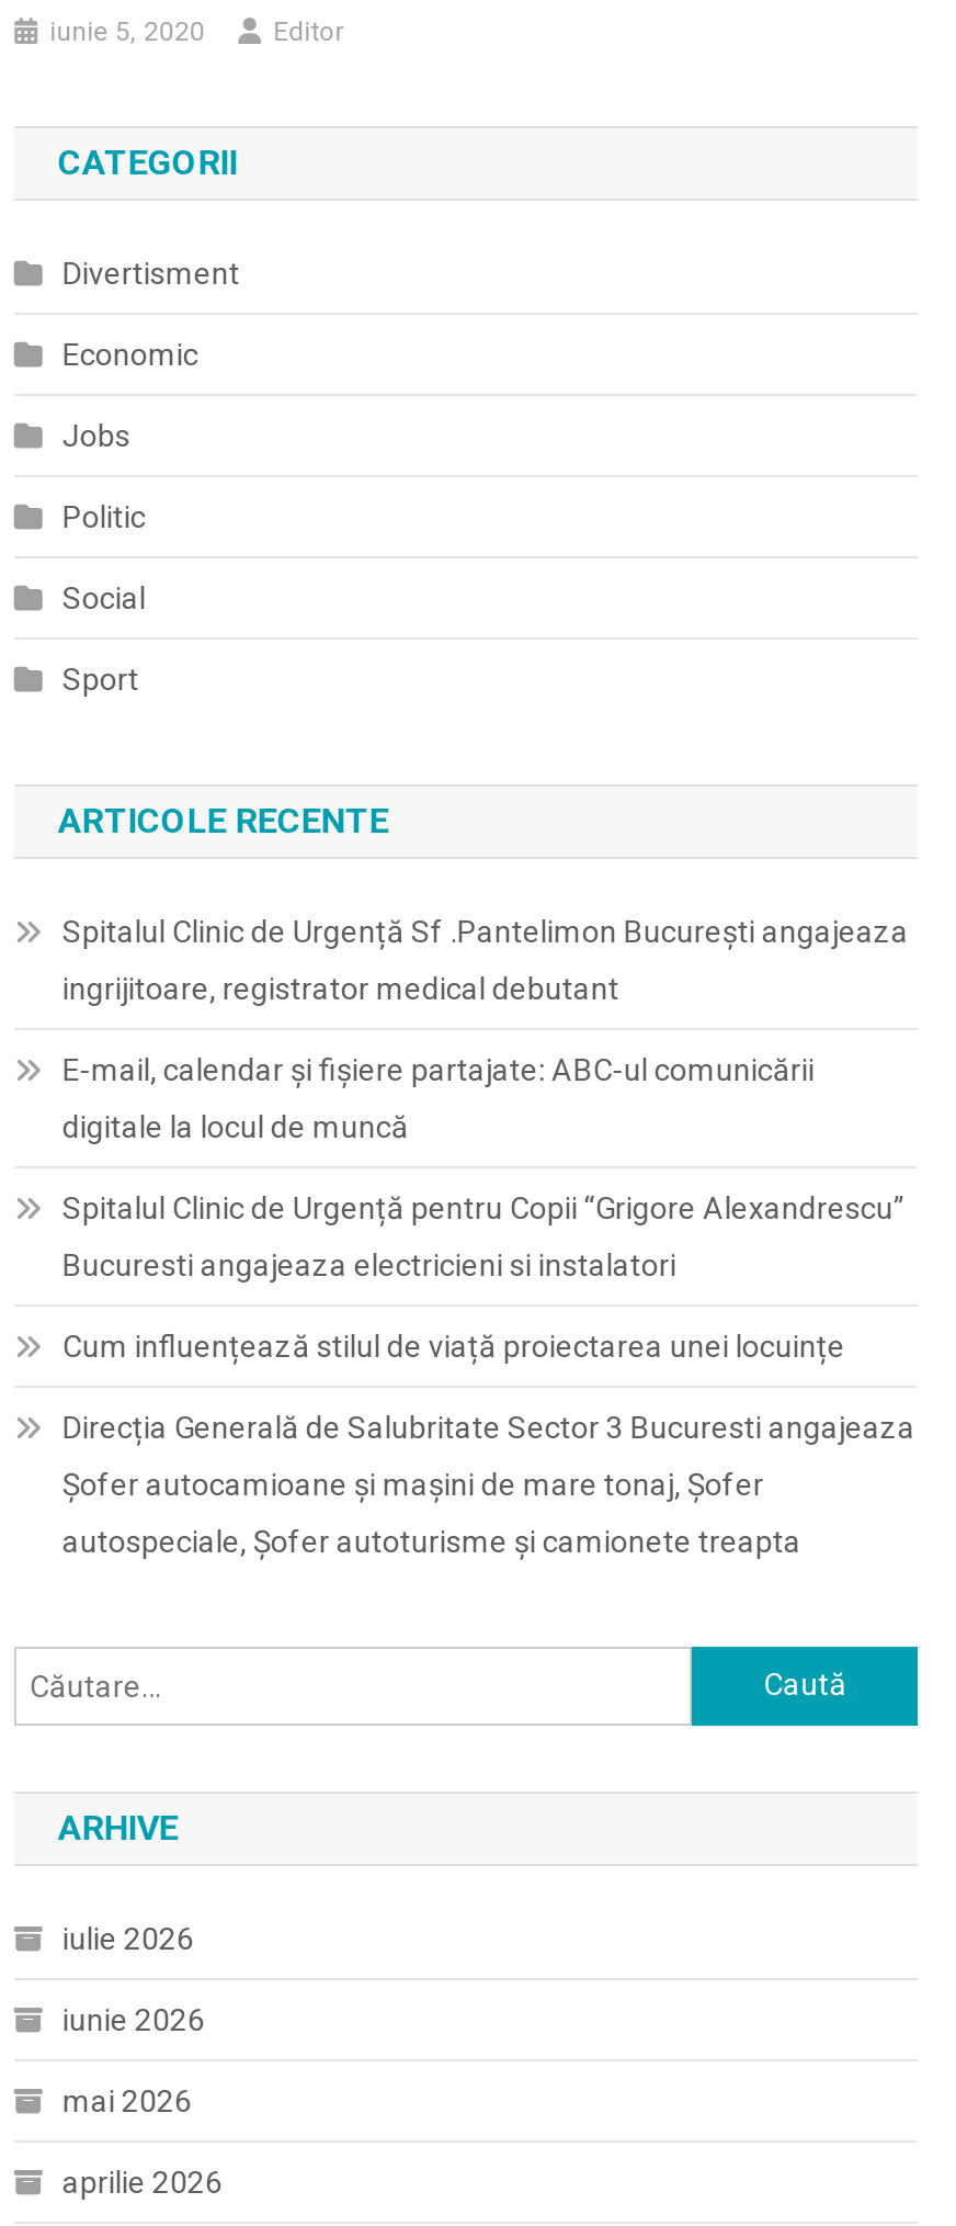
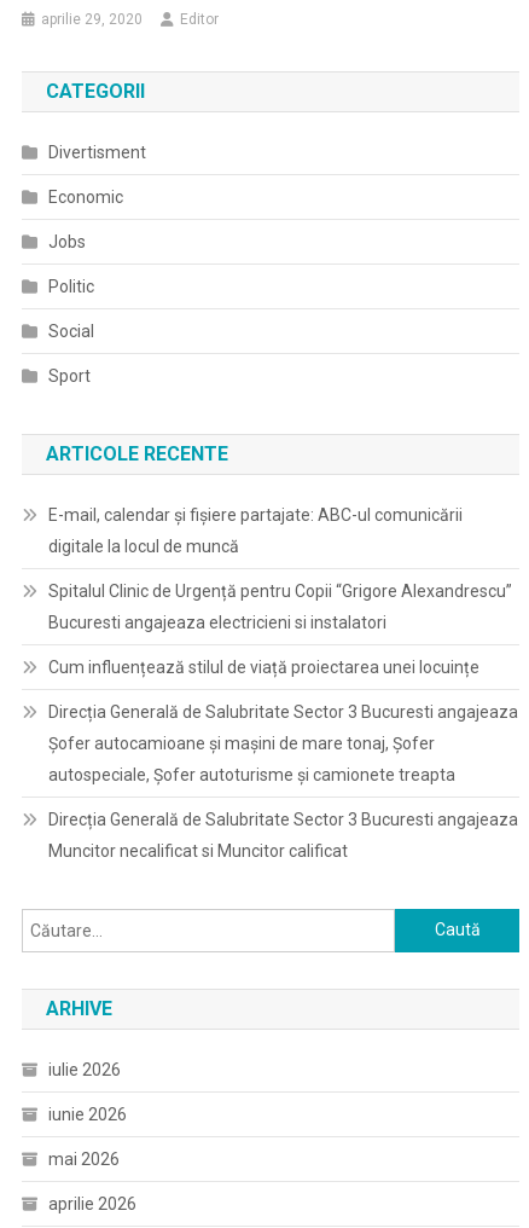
[50,16,205,47] iunie 5, 2020 -> [41,11,143,28] aprilie 29, 2020
[62,914,909,1006] Spitalul Clinic de Urgență Sf .Pantelimon București angajeaza | ingrijitoare, registrator medical debutant -> none
moved [62,1052,915,1559] -> [48,505,518,784]: E-mail, calendar şi fişiere partajate: ABC-ul comunicării | digitale la locul de muncă | Spitalul Clinic de Urgență pentru Copii “Grigore Alexandrescu” | Bucuresti angajeaza electricieni si instalatori | Cum influențează stilul de viață proiectarea unei locuințe | Direcția Generală de Salubritate Sector 3 Bucuresti angajeaza | Șofer autocamioane și mașini de mare tonaj, Șofer | autospeciale, Șofer autoturisme și camionete treapta
none -> [48,810,518,860] Direcția Generală de Salubritate Sector 3 Bucuresti angajeaza | Muncitor necalificat si Muncitor calificat

